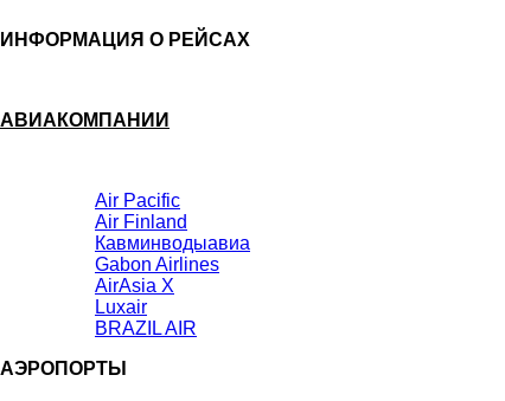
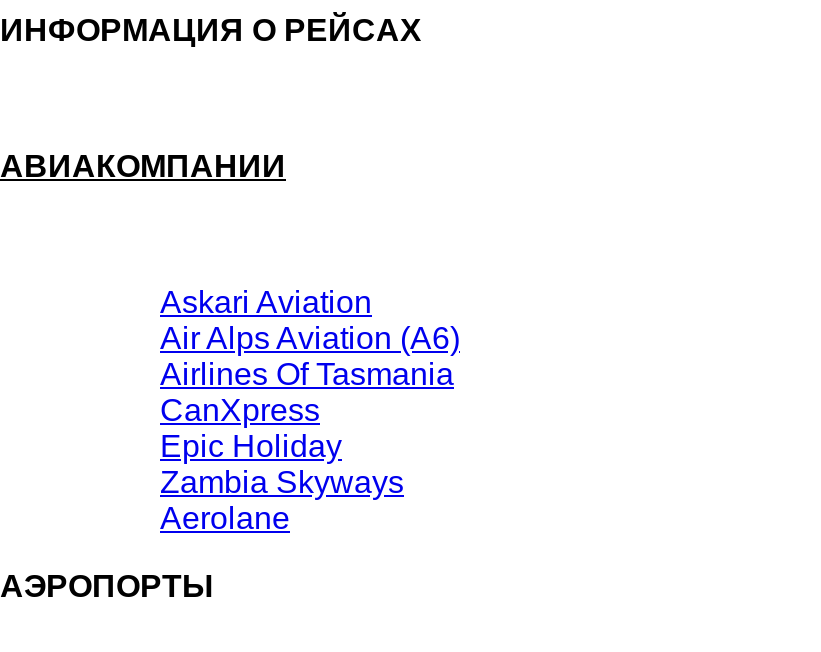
[95,190,250,338] Air Pacific | Air Finland | Кавминводыавиа | Gabon Airlines | AirAsia X | Luxair | BRAZIL AIR -> [160,285,460,535] Askari Aviation | Air Alps Aviation (A6) | Airlines Of Tasmania | CanXpress | Epic Holiday | Zambia Skyways | Aerolane

